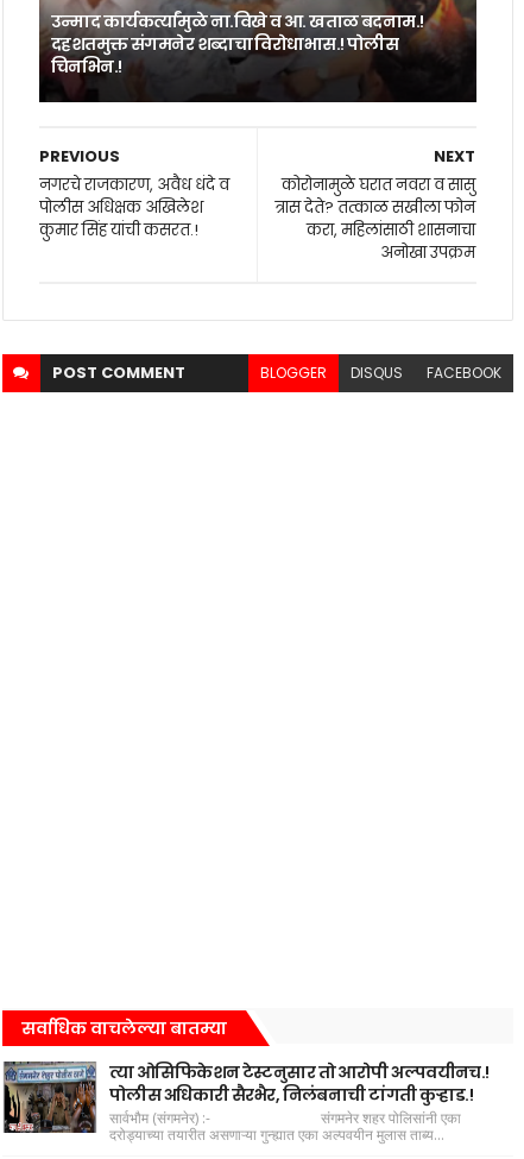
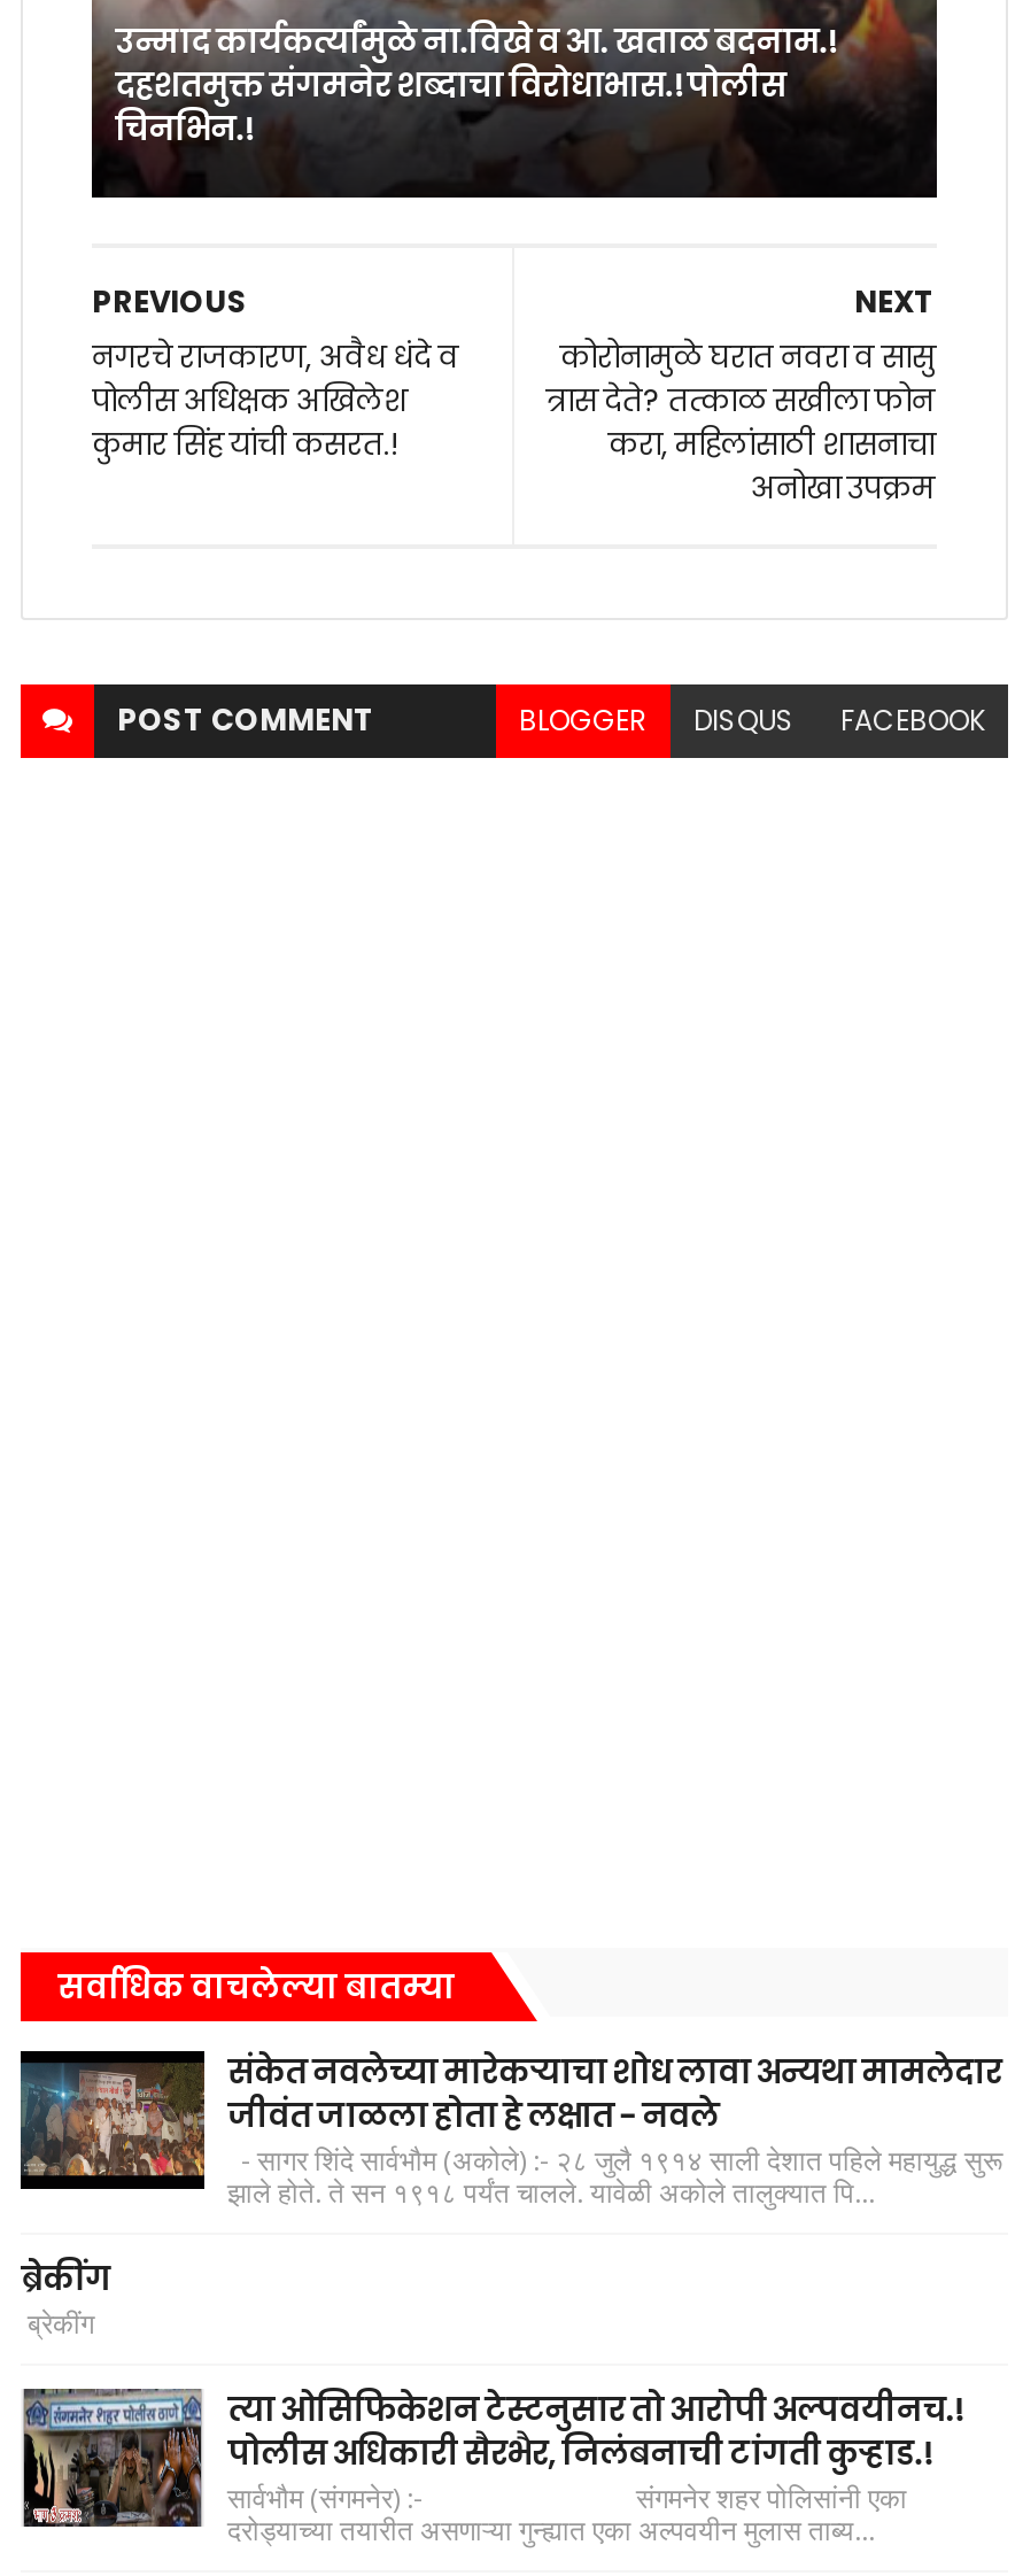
none -> [18,2049,1003,2343] [image] | संकेत नवलेच्या मारेकर्‍याचा शोध लावा अन्यथा मामलेदार | जीवंत जाळला होता हे लक्षात - नवले | - सागर शिंदे सार्वभौम (अकोले) :- २८ जुलै १९१४ साली देशात पहिले महायुद्ध सुरू | झाले होते. ते सन १९१८ पर्यंत चालले. यावेळी अकोले तालुक्यात पि... | ब्रेकींग | ब्रेकींग

